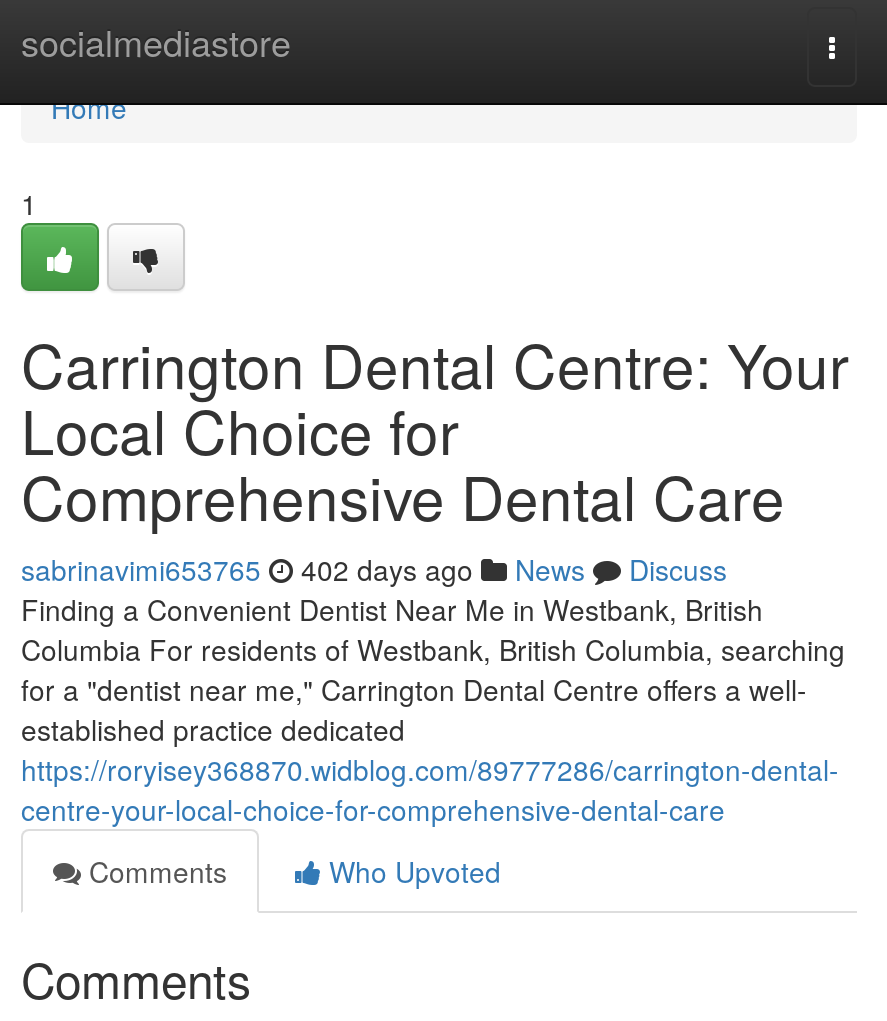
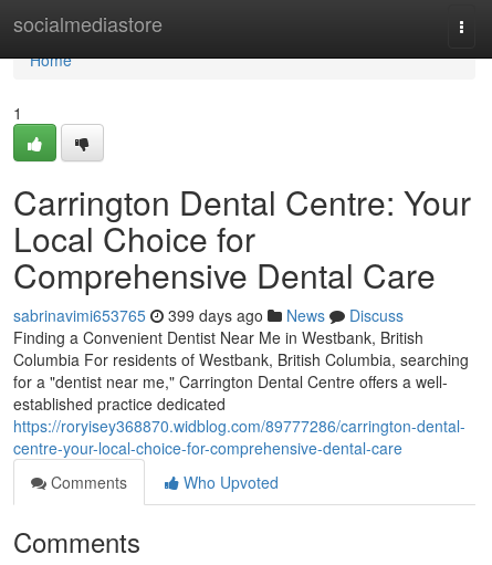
[21,549,727,589] sabrinavimi653765 402 days ago News Discuss -> [13,304,404,326] sabrinavimi653765 399 days ago News Discuss

